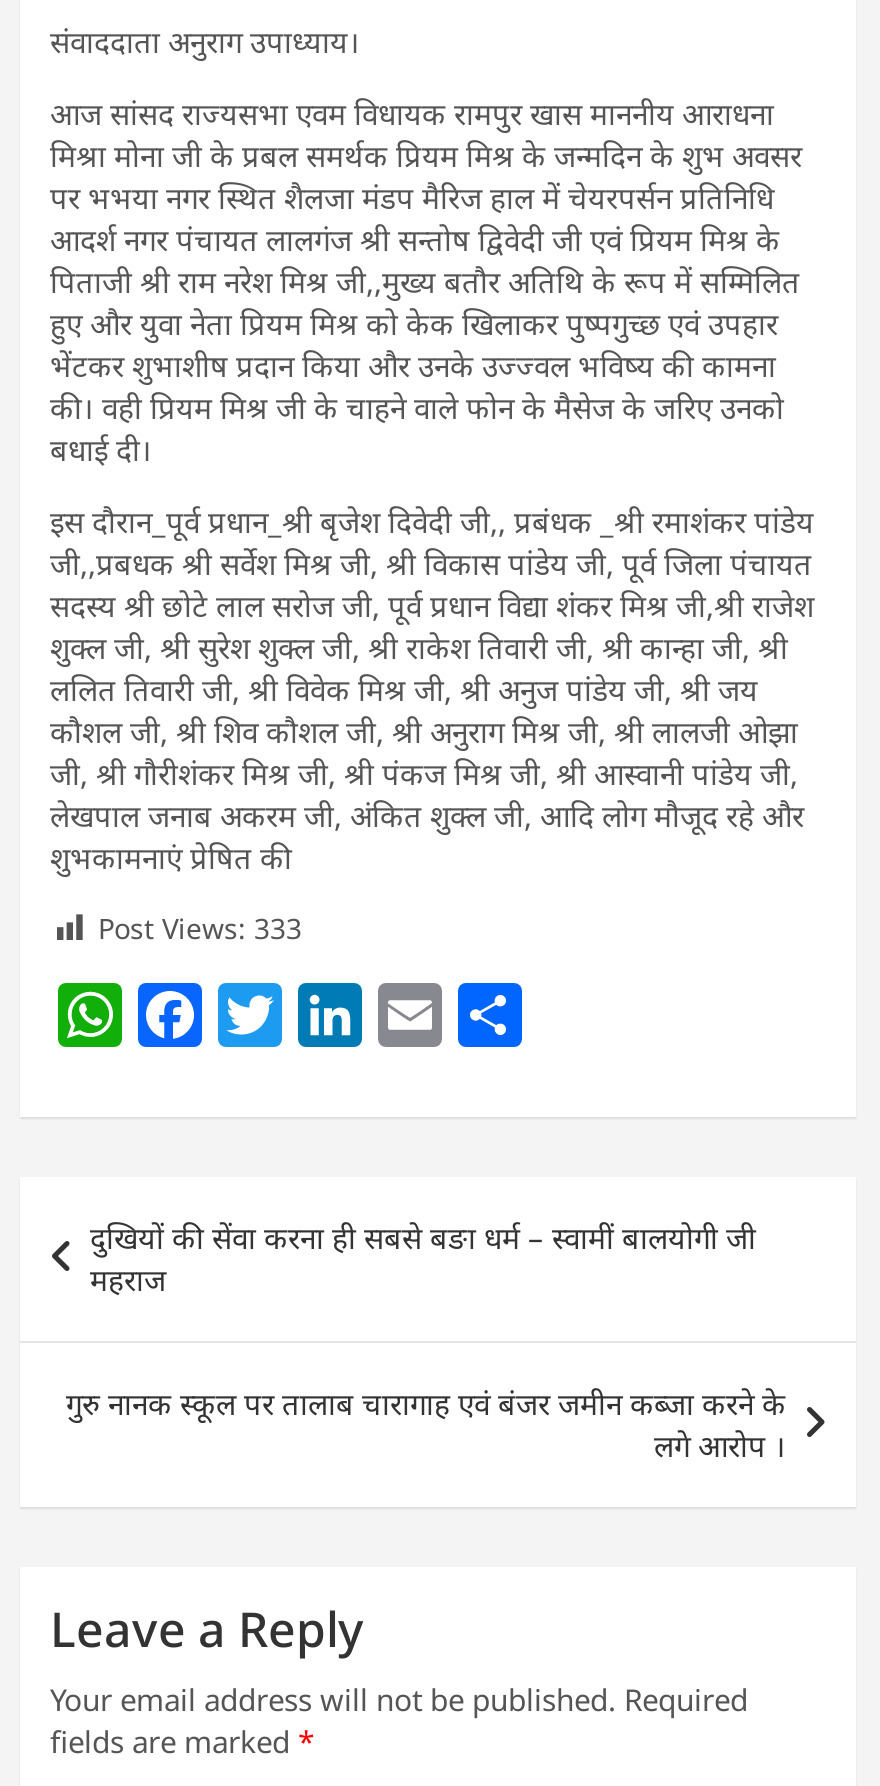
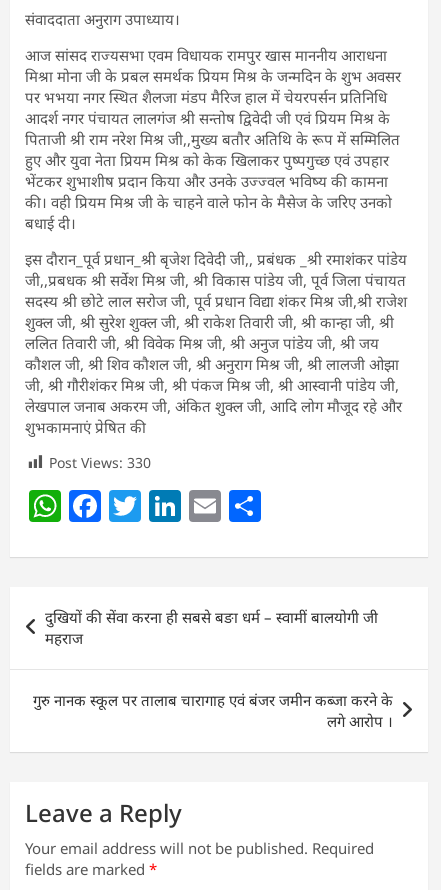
[98,909,302,947] Post Views: 333 -> [49,453,151,472] Post Views: 330

